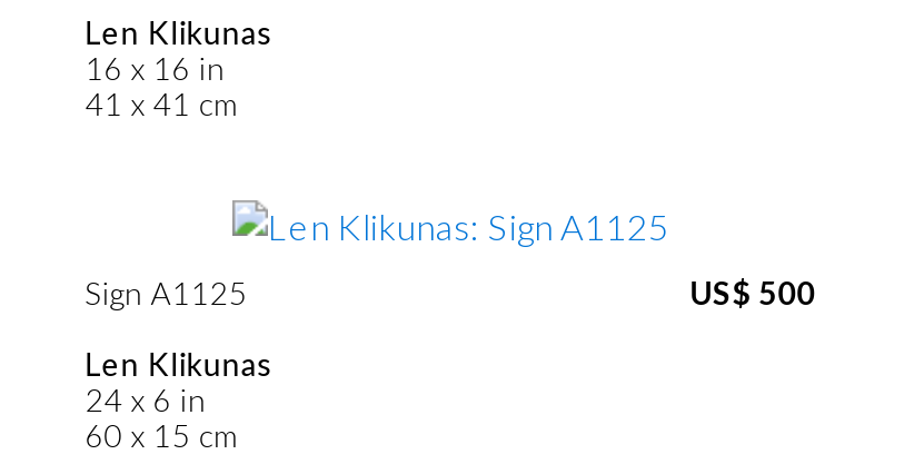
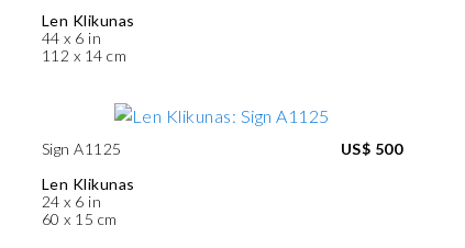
[85,48,225,86] 16 x 16 in -> [42,28,101,47] 44 x 6 in
[85,84,239,122] 41 x 41 cm -> [42,46,127,64] 112 x 14 cm

